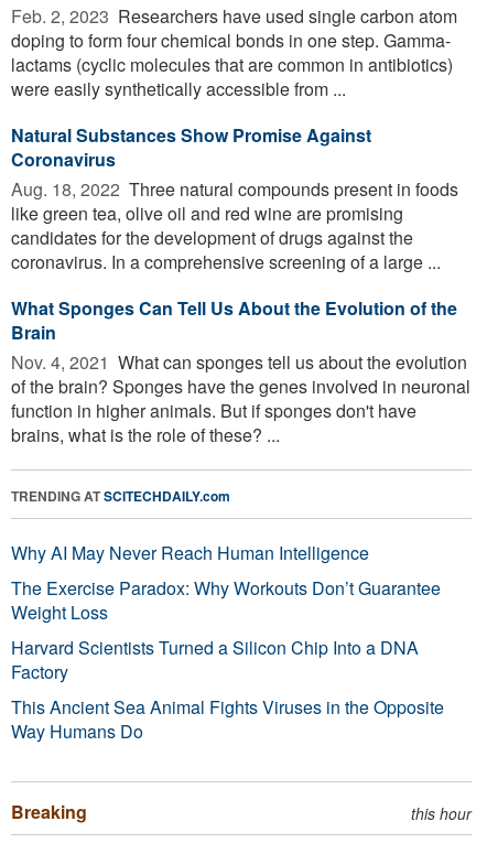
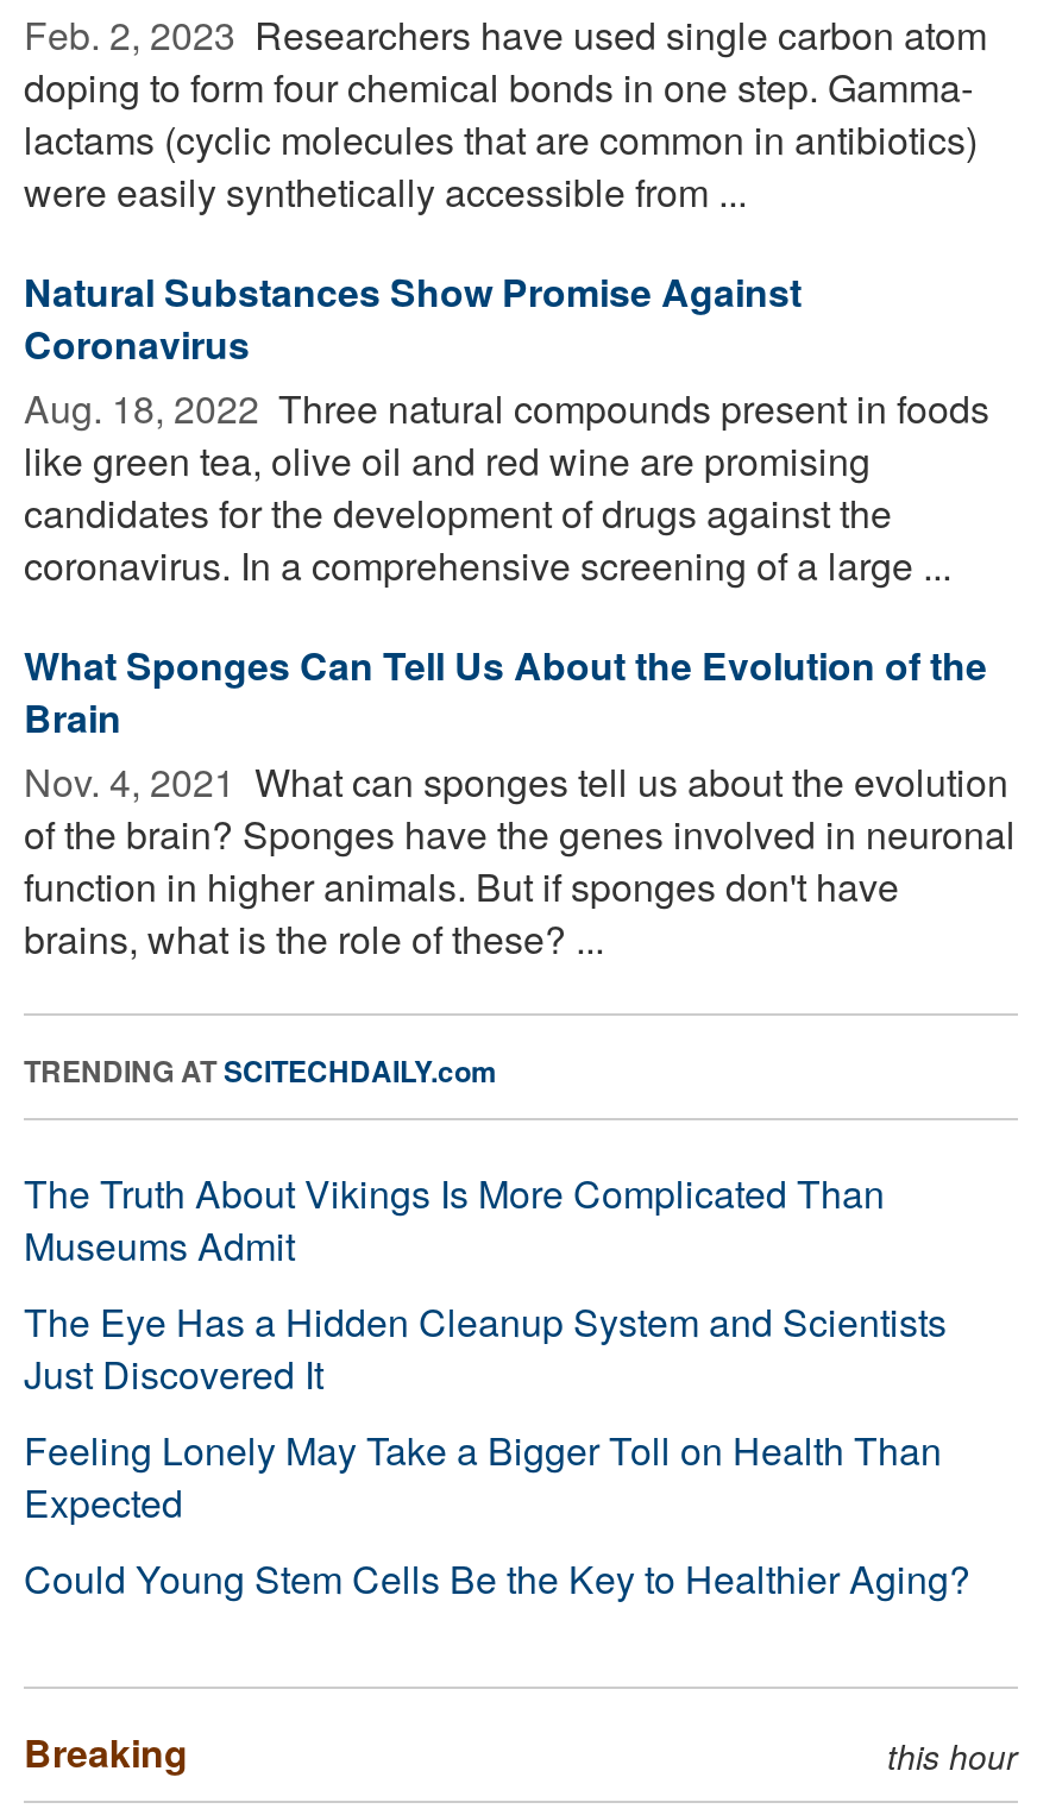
[11,540,444,744] Why AI May Never Reach Human Intelligence | The Exercise Paradox: Why Workouts Don’t Guarantee | Weight Loss | Harvard Scientists Turned a Silicon Chip Into a DNA | Factory | This Ancient Sea Animal Fights Viruses in the Opposite | Way Humans Do -> [24,1165,970,1605] The Truth About Vikings Is More Complicated Than | Museums Admit | The Eye Has a Hidden Cleanup System and Scientists | Just Discovered It | Feeling Lonely May Take a Bigger Toll on Health Than | Expected | Could Young Stem Cells Be the Key to Healthier Aging?

